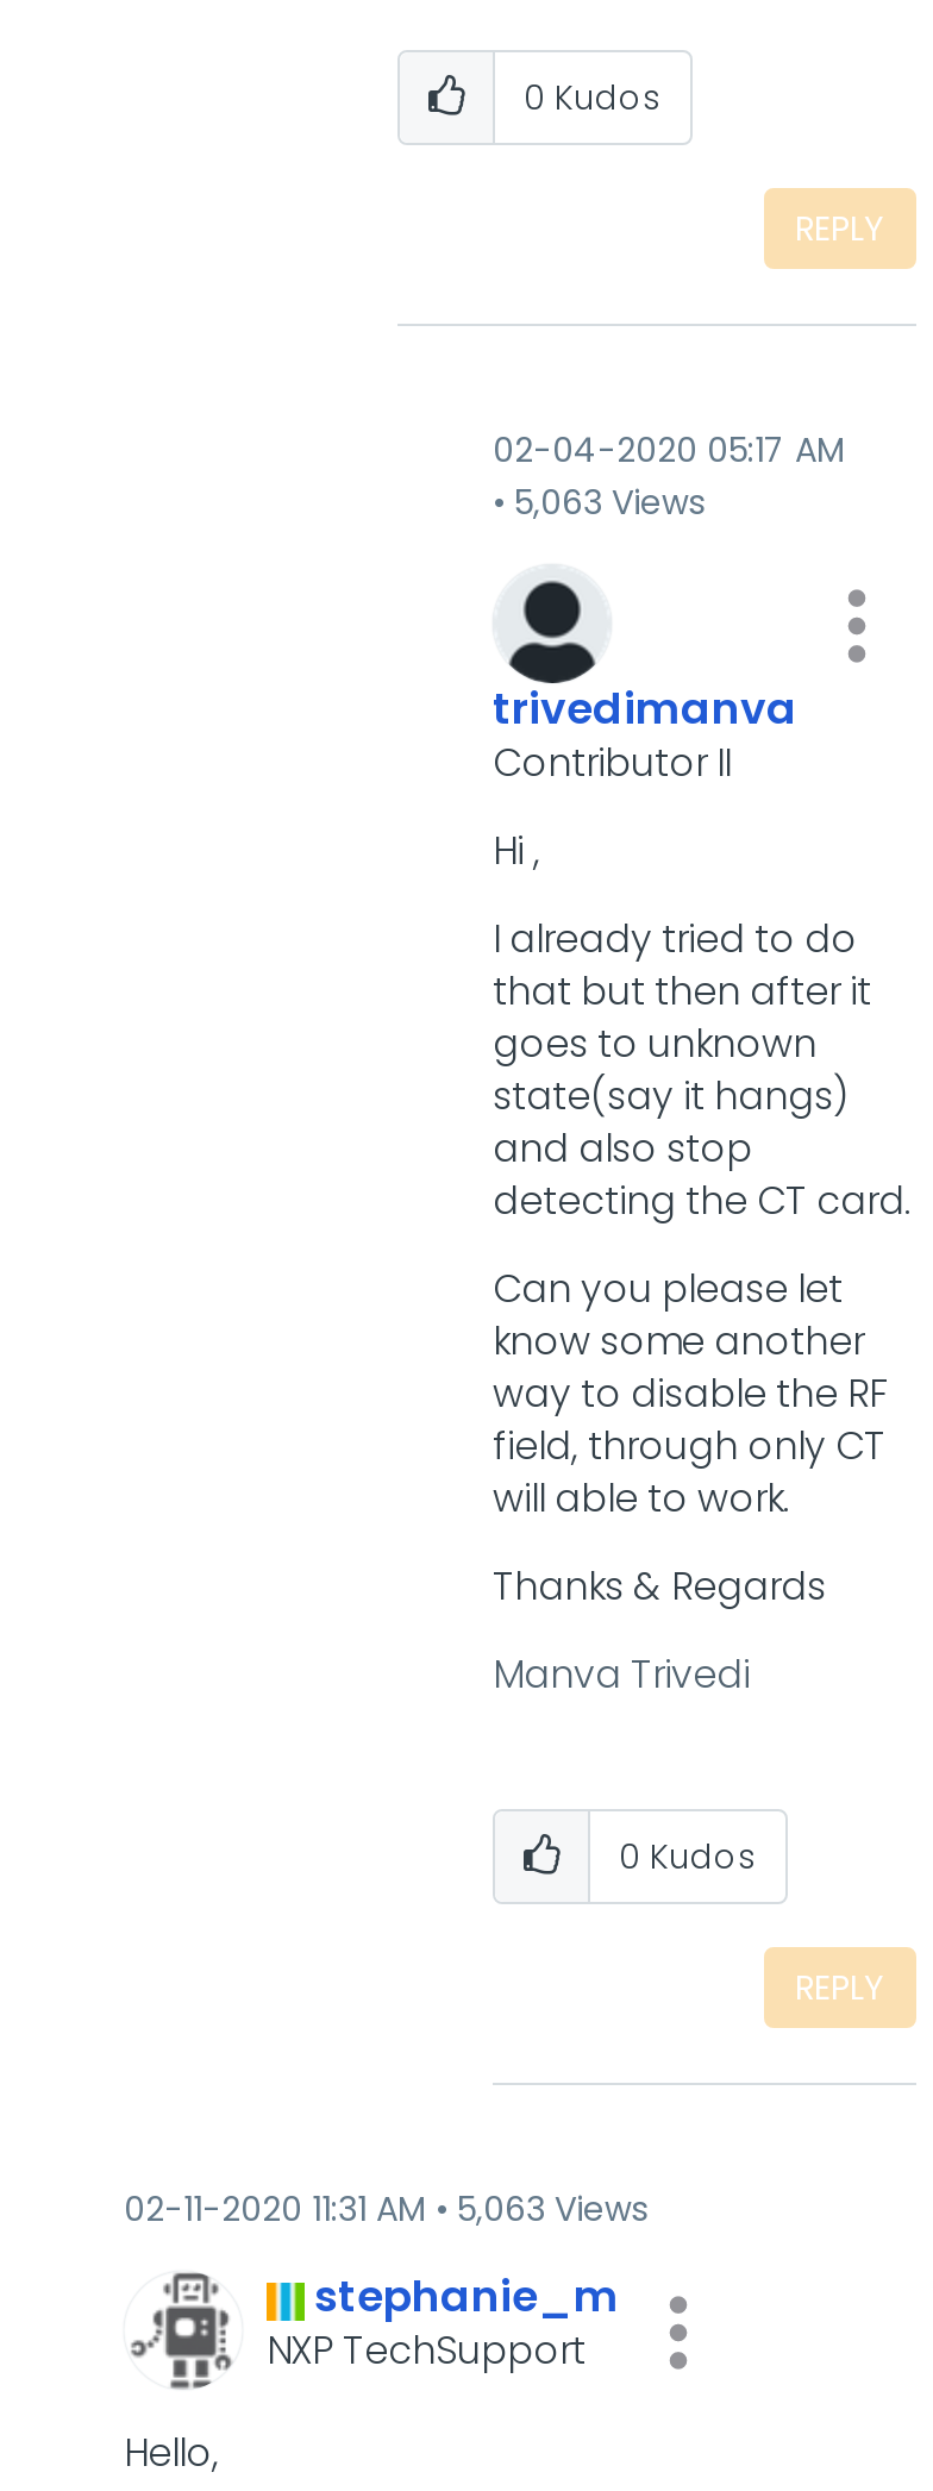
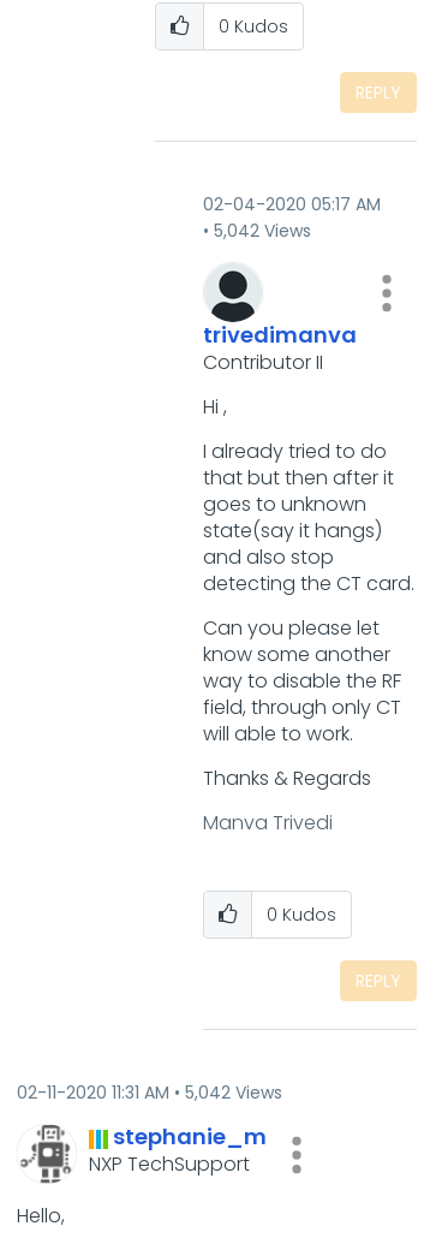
[514,478,705,526] 5,063 Views -> [214,219,311,243] 5,042 Views
[124,2185,647,2232] 02-11-2020 11:31 AM 5,063 Views -> [17,1080,282,1104] 02-11-2020 11:31 AM 5,042 Views

